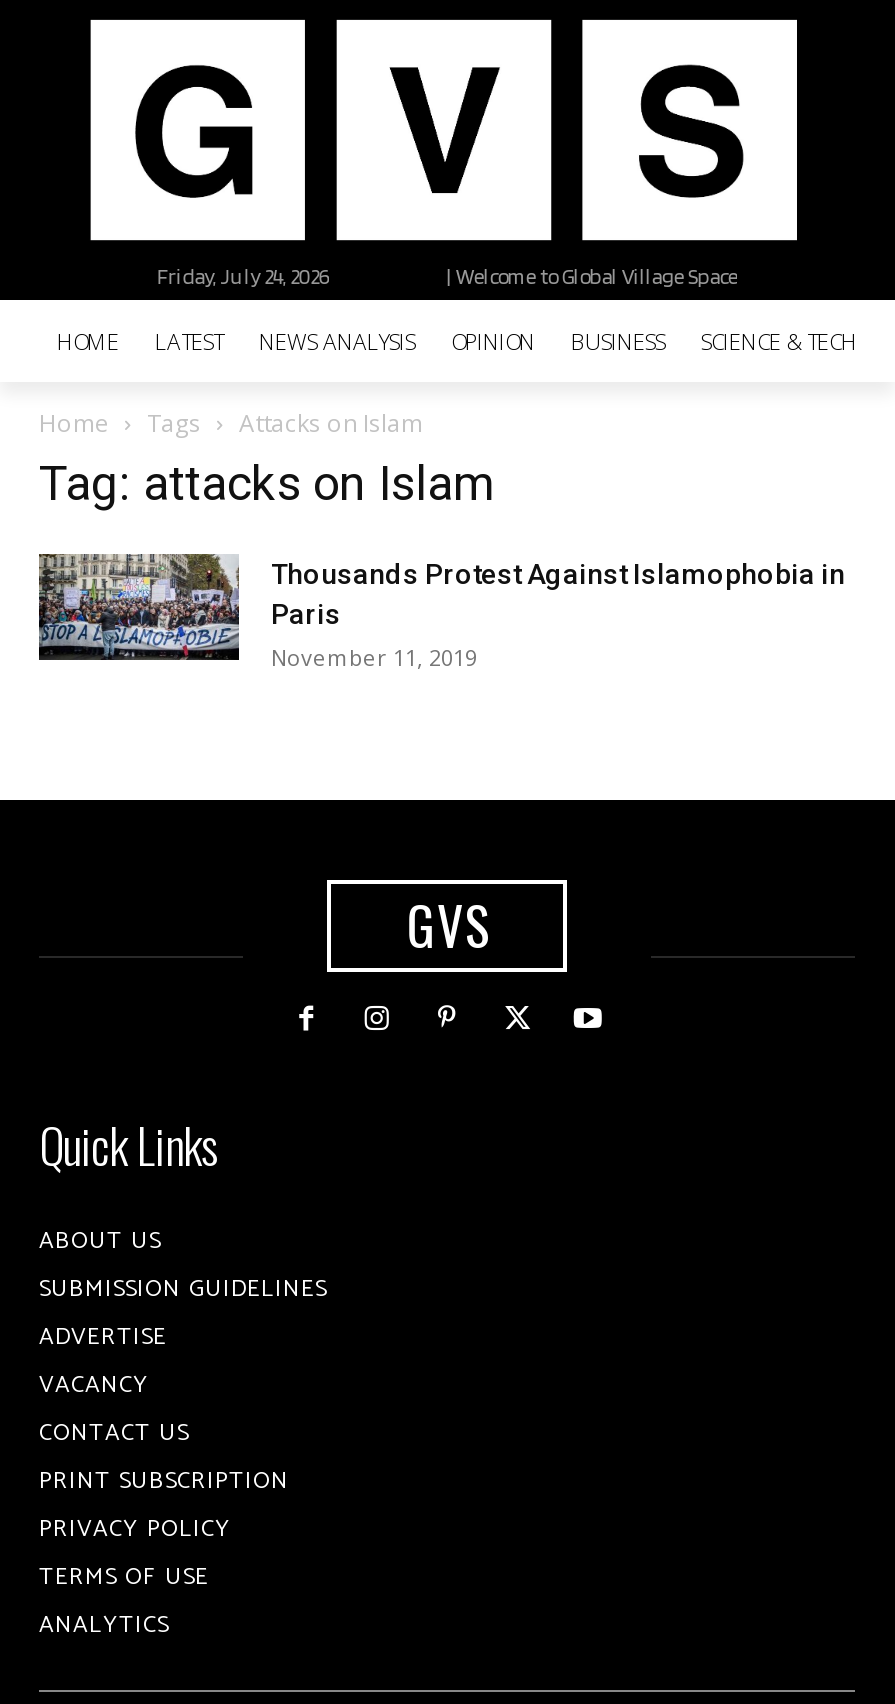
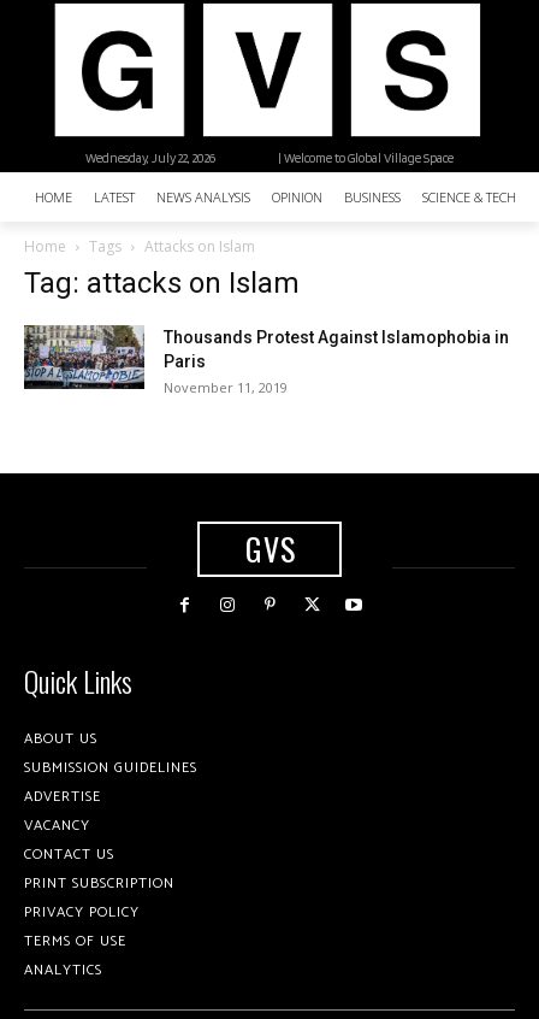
[156,262,328,290] Friday, July 24, 2026 -> [86,150,216,166] Wednesday, July 22, 2026

